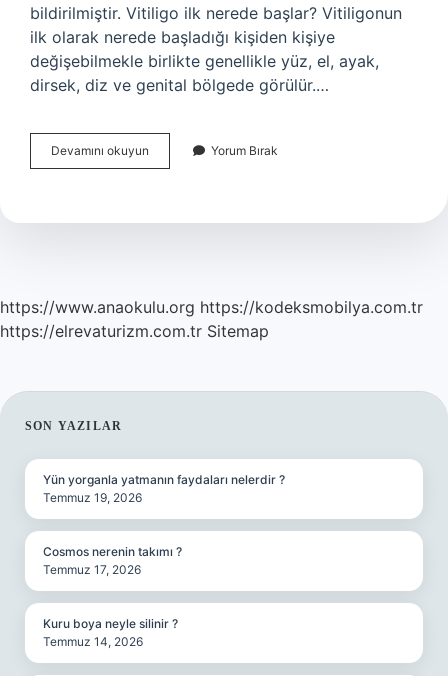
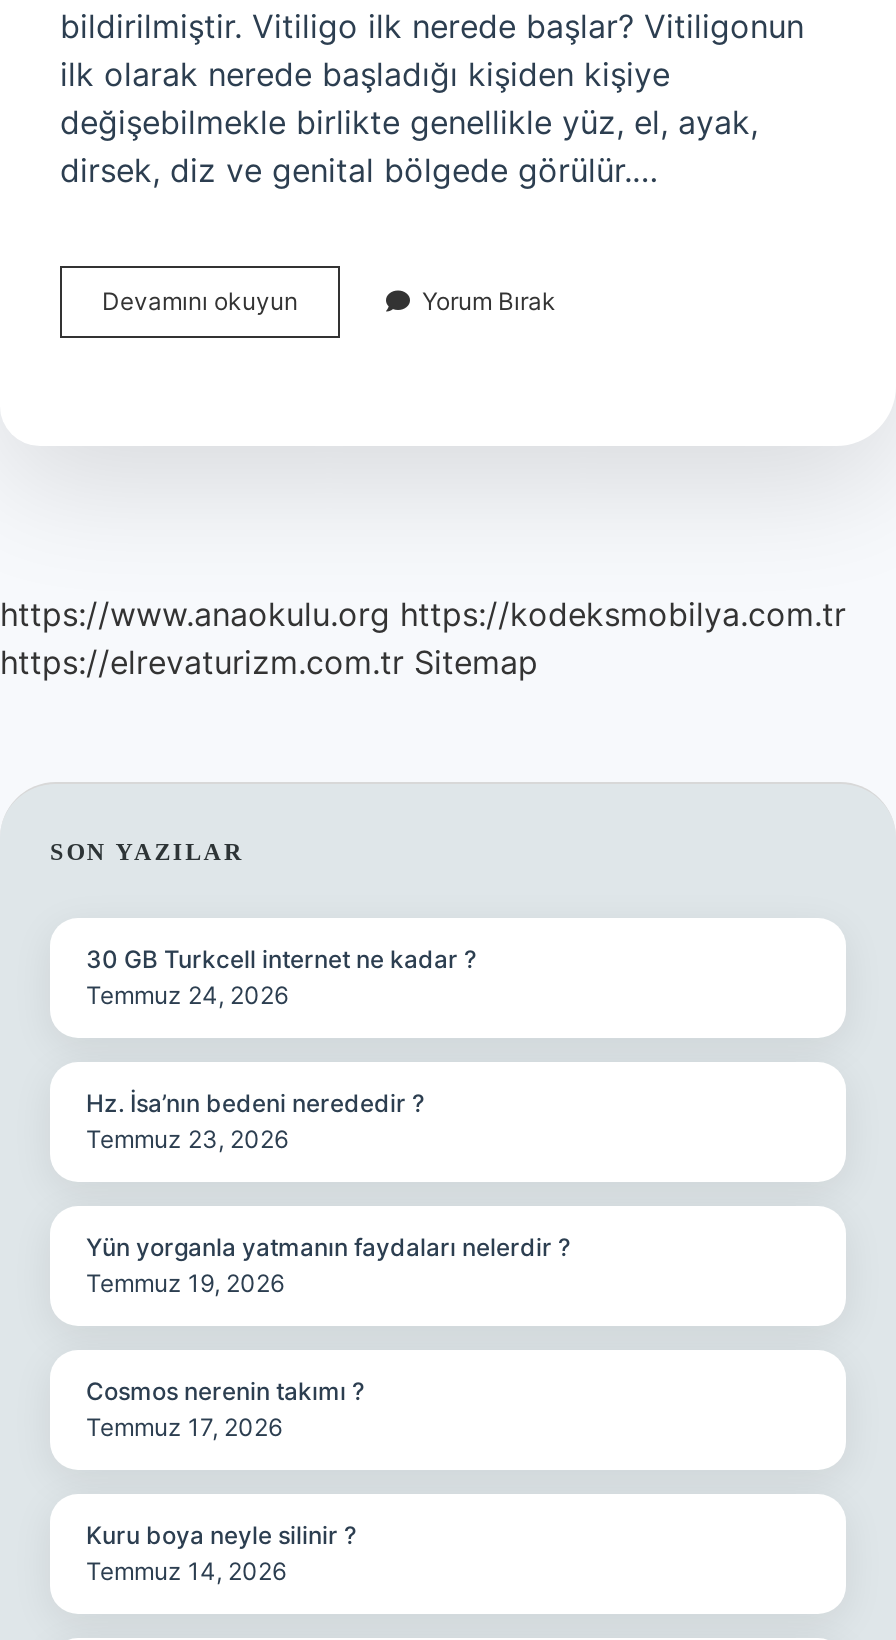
none -> [86,944,476,1010] 30 GB Turkcell internet ne kadar ? | Temmuz 24, 2026
none -> [86,1088,424,1154] Hz. İsa’nın bedeni nerededir ? | Temmuz 23, 2026

